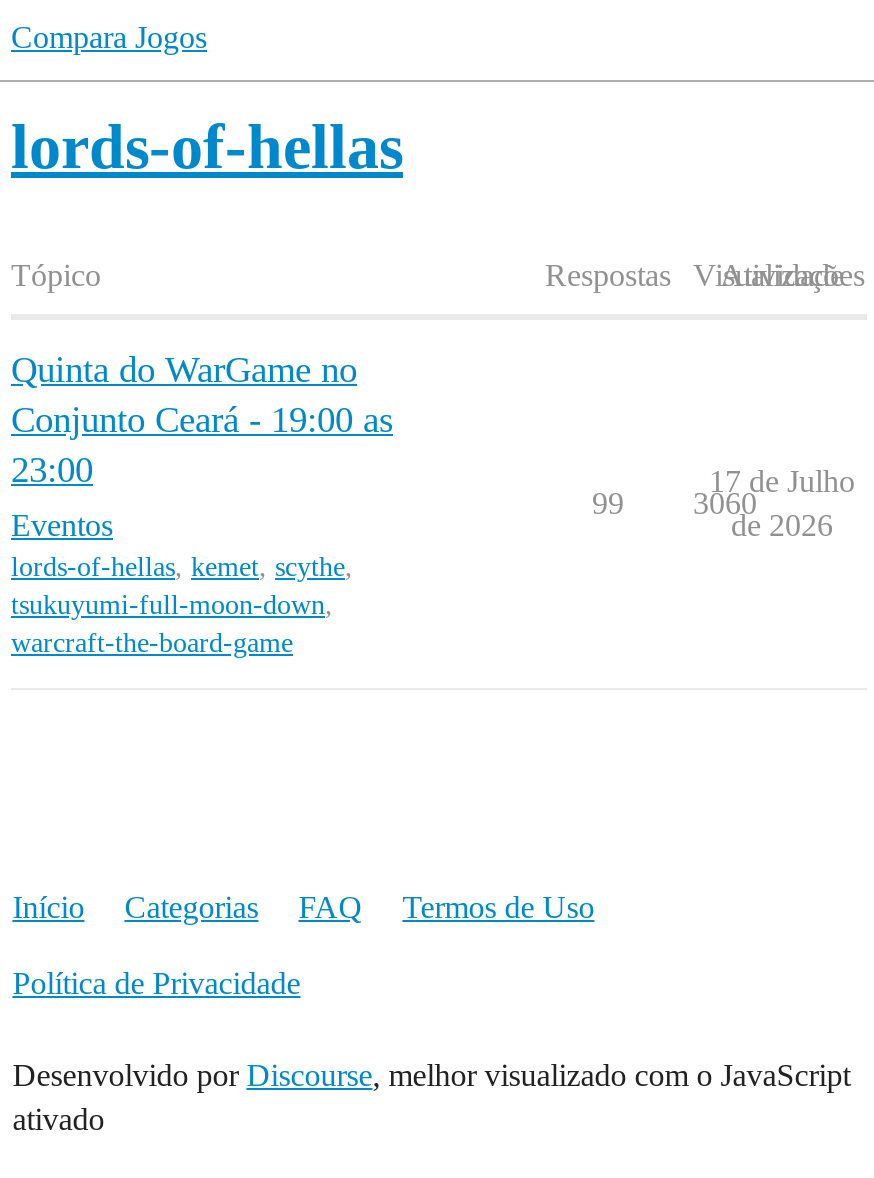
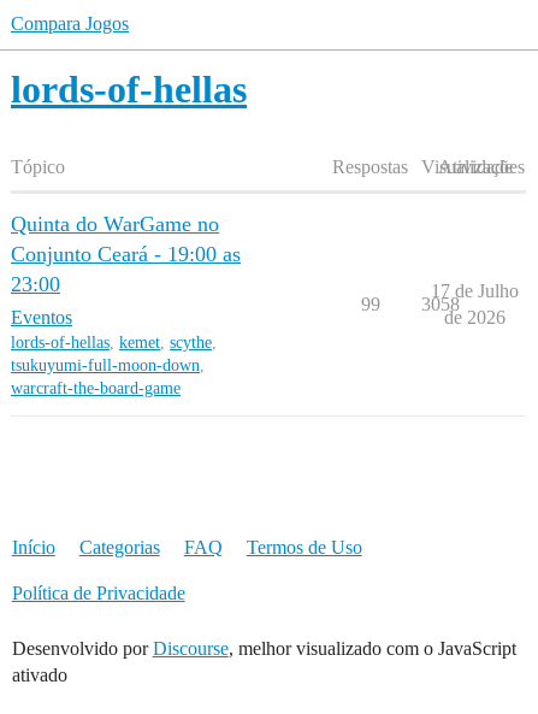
[693,486,757,520] 3060 -> [421,294,460,314] 3058

